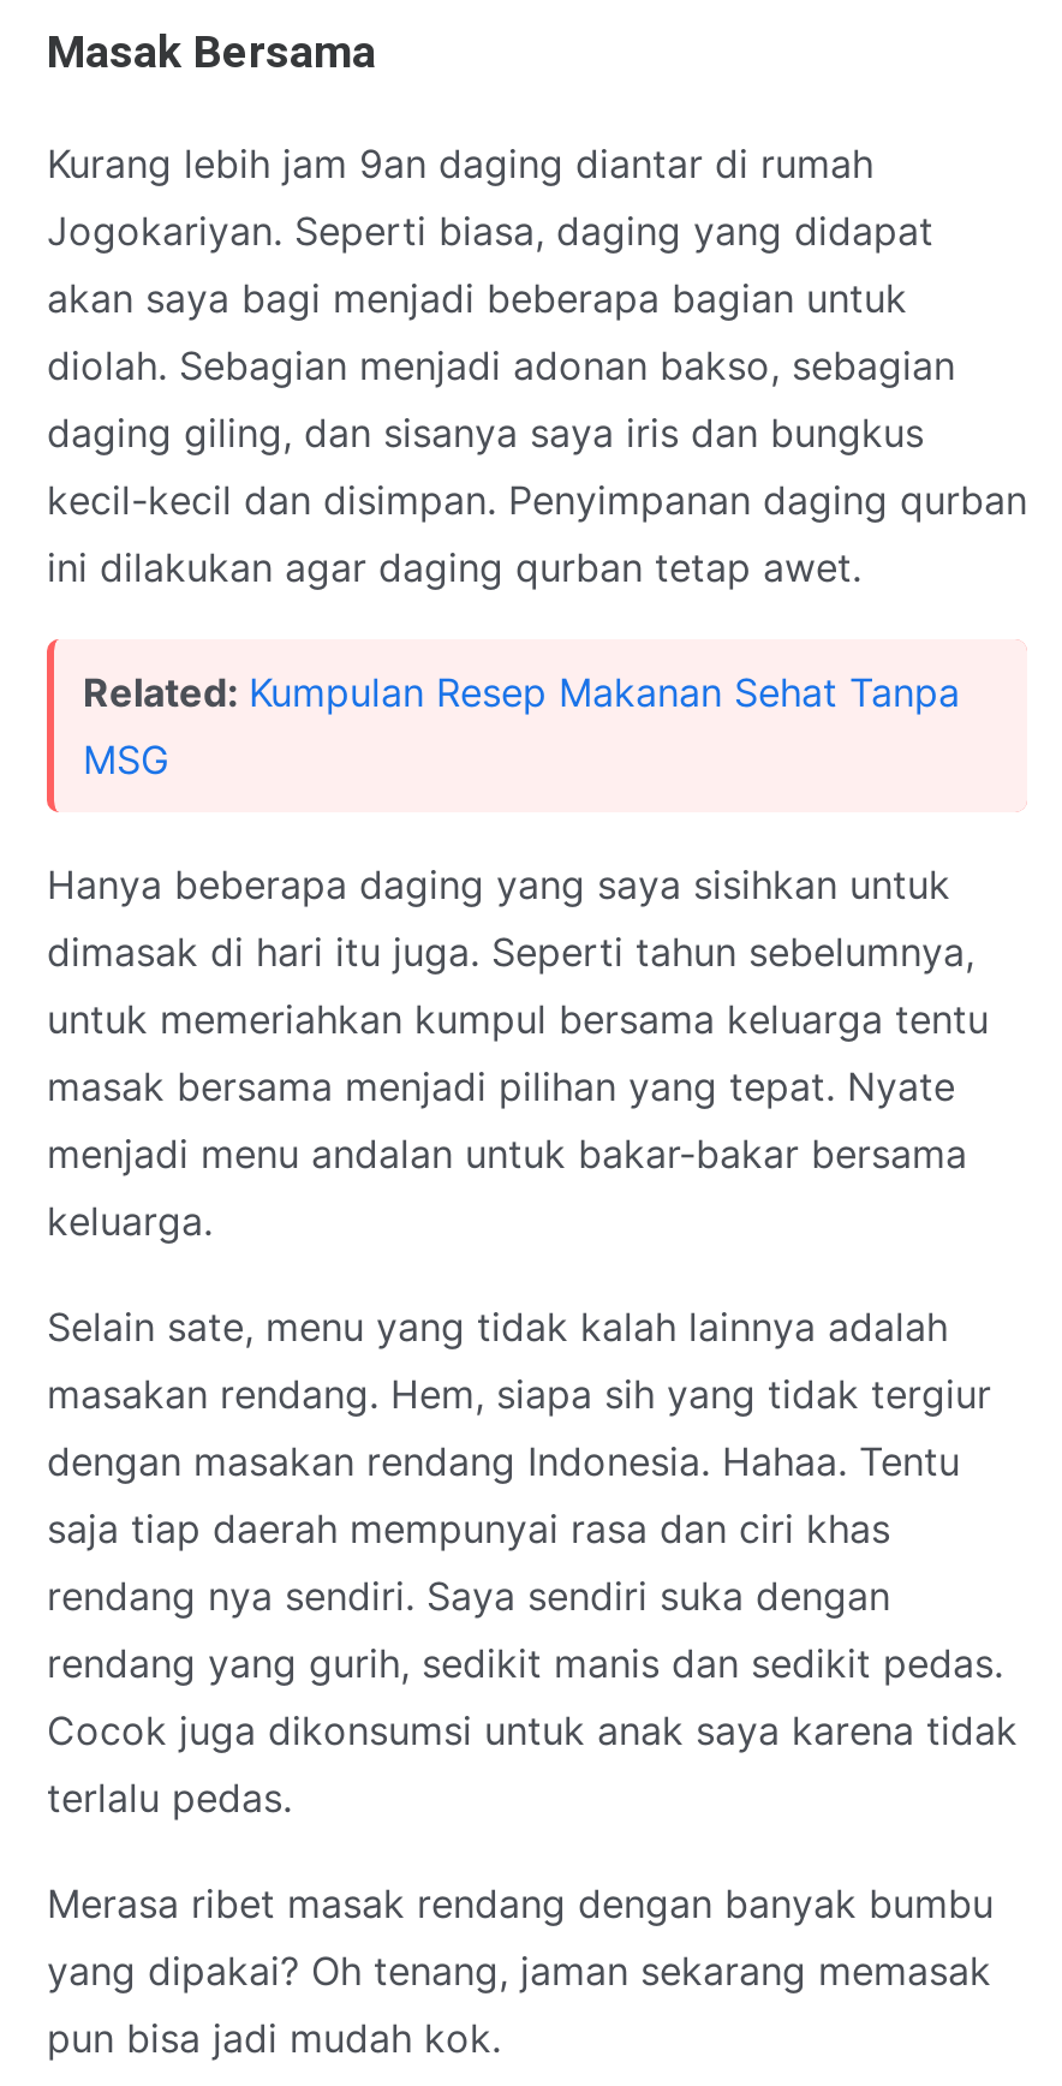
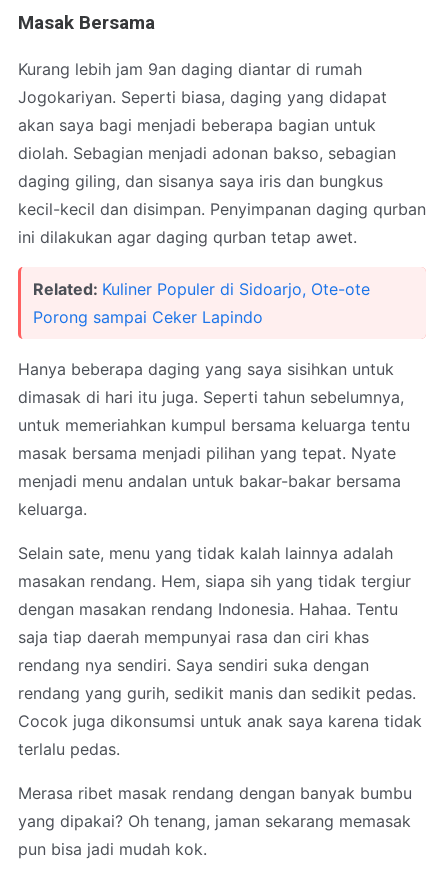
[83,668,960,783] Related: Kumpulan Resep Makanan Sehat Tanpa | MSG -> [33,279,370,327] Related: Kuliner Populer di Sidoarjo, Ote-ote | Porong sampai Ceker Lapindo

